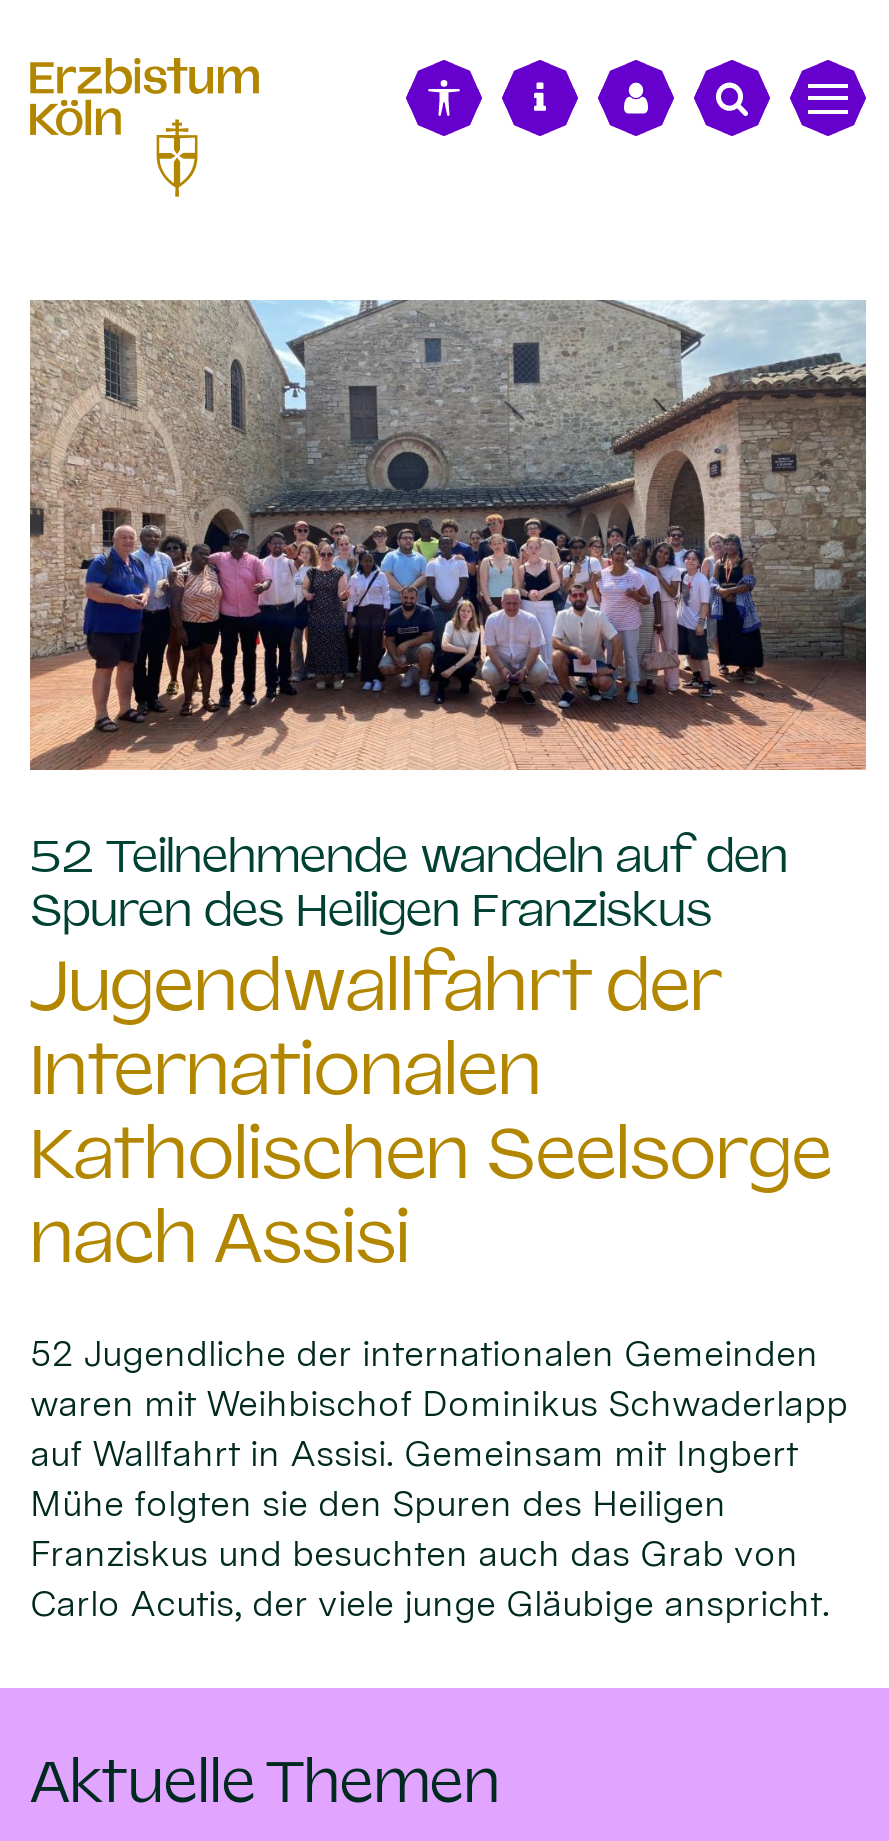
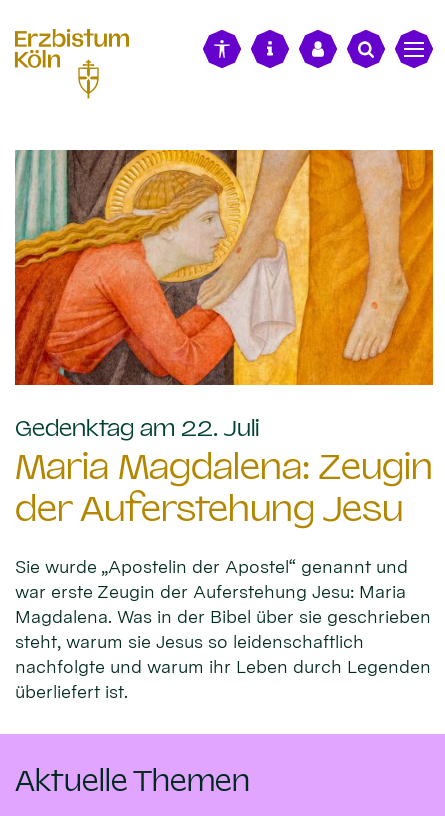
[28,298,868,1279] [image] | 52 Teilnehmende wandeln auf den | Spuren des Heiligen Franziskus: | Jugendwallfahrt der | Internationalen | Katholischen Seelsorge | nach Assisi -> [14,149,434,529] [image] | Gedenktag am 22. Juli: | Maria Magdalena: Zeugin | der Auferstehung Jesu
[30,1332,848,1624] 52 Jugendliche der internationalen Gemeinden | waren mit Weihbischof Dominikus Schwaderlapp | auf Wallfahrt in Assisi. Gemeinsam mit Ingbert | Mühe folgten sie den Spuren des Heiligen | Franziskus und besuchten auch das Grab von | Carlo Acutis, der viele junge Gläubige anspricht. -> [15,556,431,702] Sie wurde „Apostelin der Apostel“ genannt und | war erste Zeugin der Auferstehung Jesu: Maria | Magdalena. Was in der Bibel über sie geschrieben | steht, warum sie Jesus so leidenschaftlich | nachfolgte und warum ihr Leben durch Legenden | überliefert ist.

